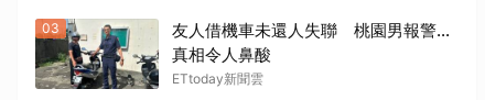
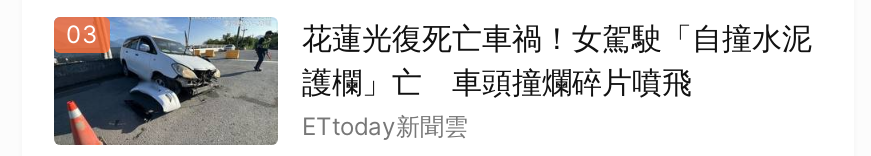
[34,19,450,90] [image] | 友人借機車未還人失聯 桃園男報警... | 真相令人鼻酸 -> [52,17,812,147] [image] | 花蓮光復死亡車禍！女駕駛「自撞水泥 | 護欄」亡 車頭撞爛碎片噴飛

